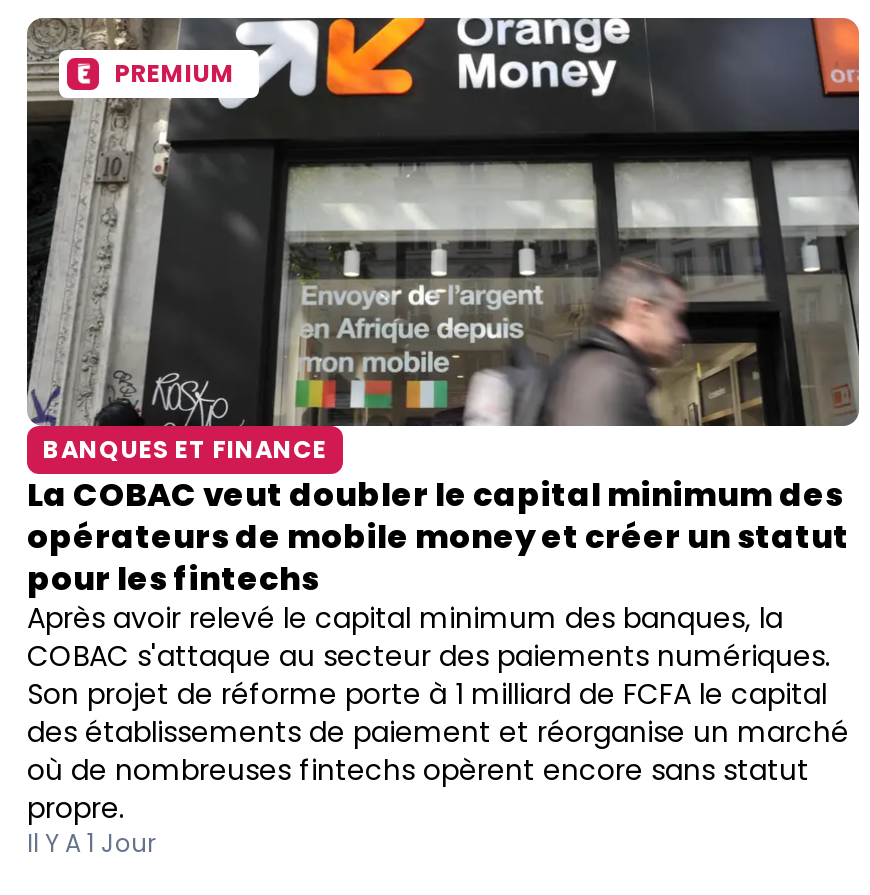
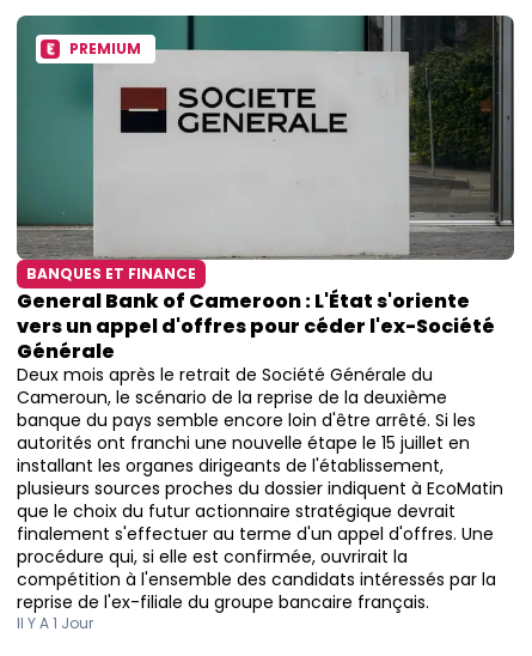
[25,15,861,828] [image] | La COBAC veut doubler le capital minimum des | opérateurs de mobile money et créer un statut | pour les fintechs | Après avoir relevé le capital minimum des banques, la | COBAC s'attaque au secteur des paiements numériques. | Son projet de réforme porte à 1 milliard de FCFA le capital | des établissements de paiement et réorganise un marché | où de nombreuses fintechs opèrent encore sans statut | propre. -> [16,14,515,614] [image] | General Bank of Cameroon : L'État s'oriente | vers un appel d'offres pour céder l'ex-Société | Générale | Deux mois après le retrait de Société Générale du | Cameroun, le scénario de la reprise de la deuxième | banque du pays semble encore loin d'être arrêté. Si les | autorités ont franchi une nouvelle étape le 15 juillet en | installant les organes dirigeants de l'établissement, | plusieurs sources proches du dossier indiquent à EcoMatin | que le choix du futur actionnaire stratégique devrait | finalement s'effectuer au terme d'un appel d'offres. Une | procédure qui, si elle est confirmée, ouvrirait la | compétition à l'ensemble des candidats intéressés par la | reprise de l'ex-filiale du groupe bancaire français.

